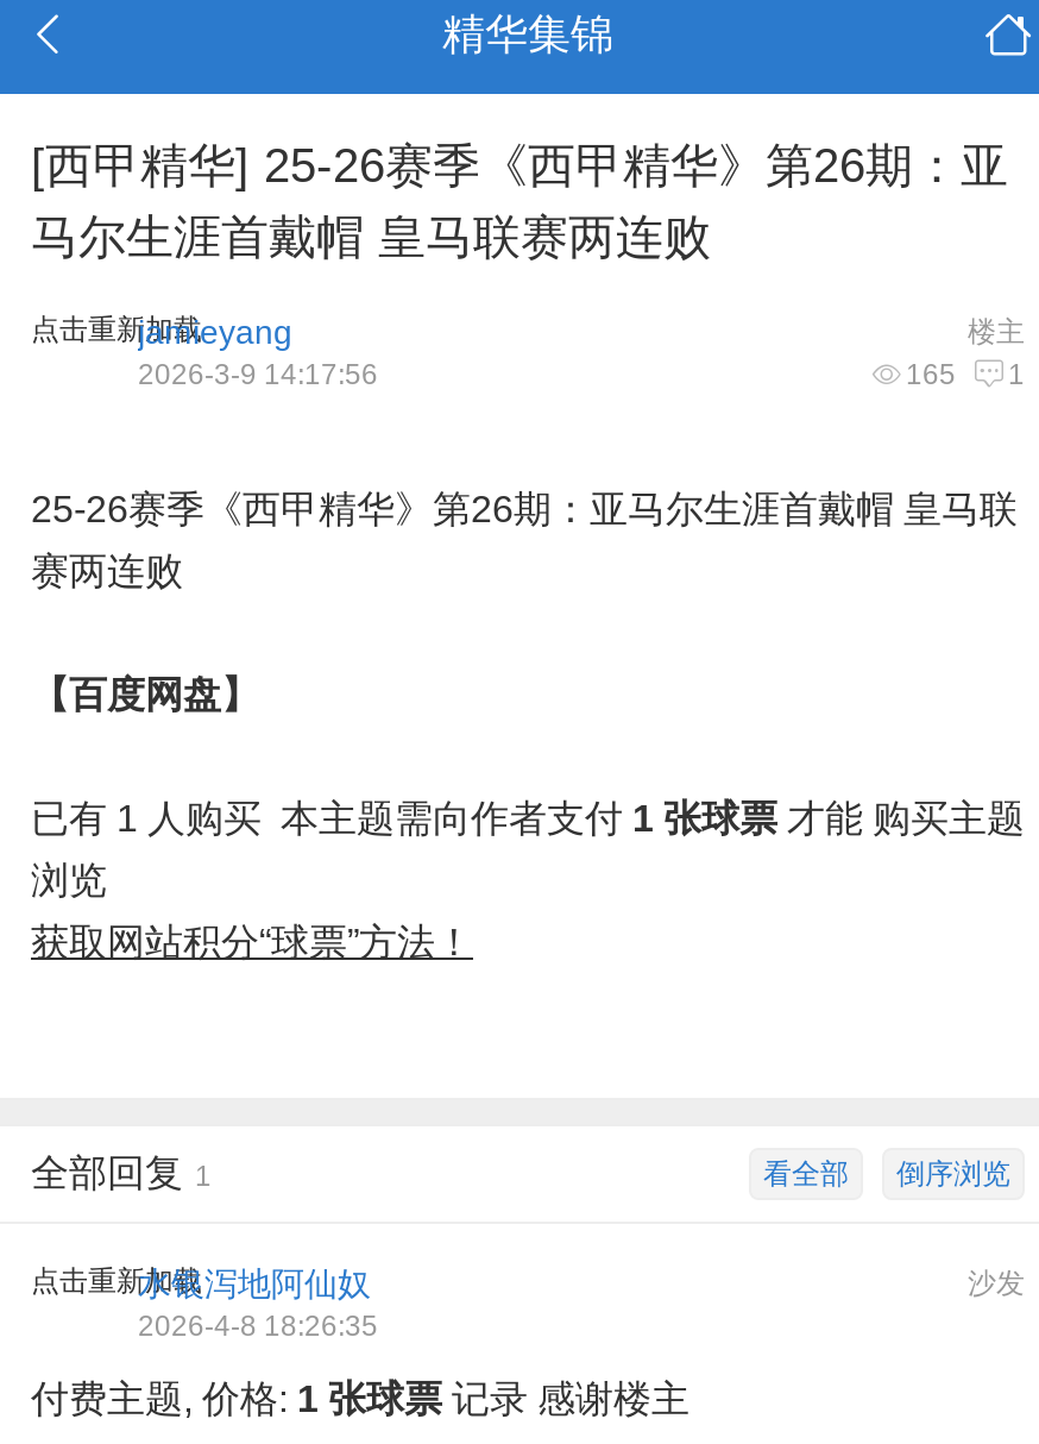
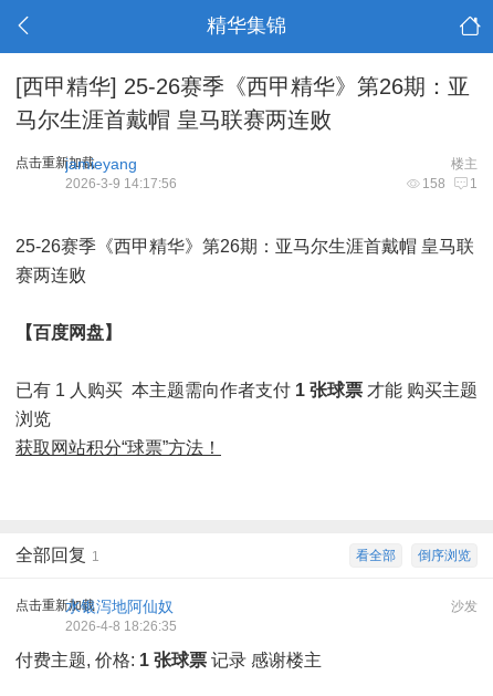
[906,358,1025,391] 165 1 -> [422,176,478,191] 158 1

